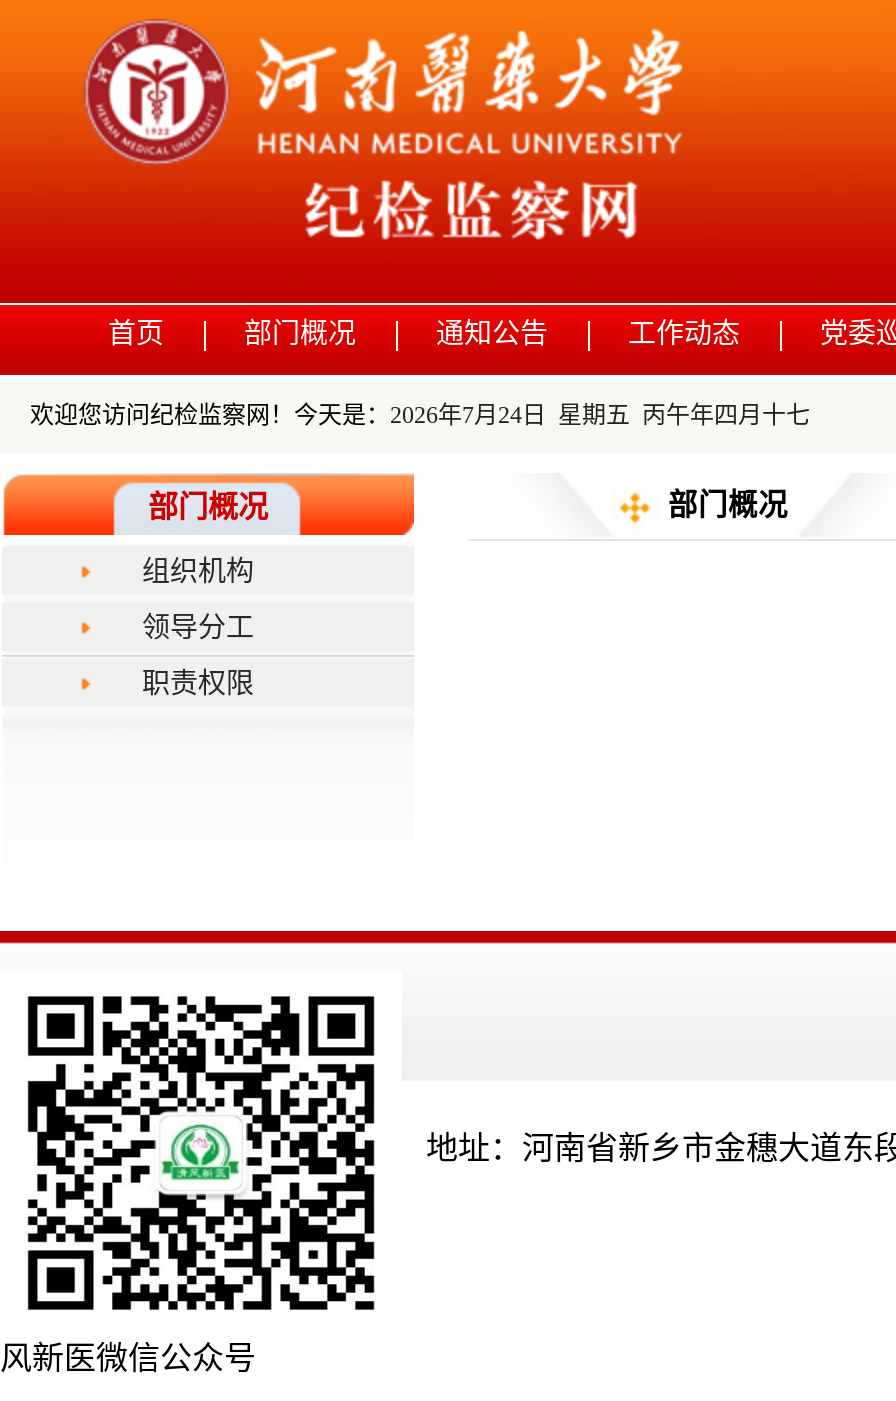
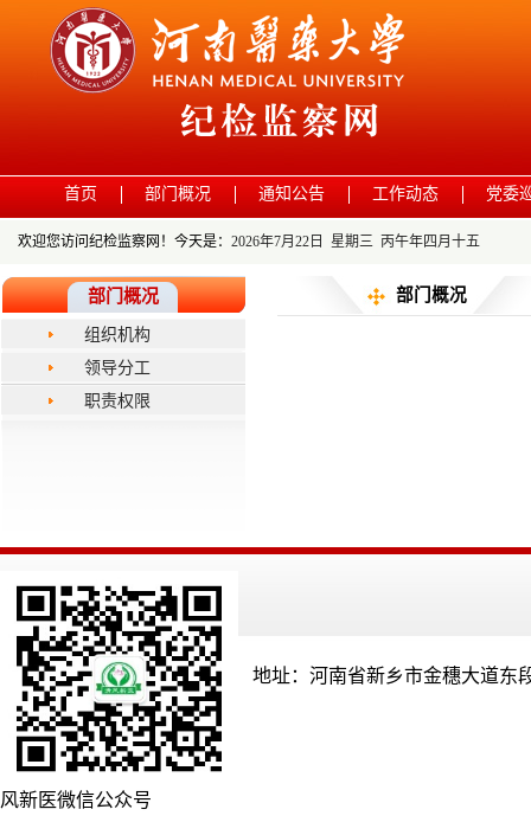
[30,401,810,429] 欢迎您访问纪检监察网！今天是：2026年7月24日 星期五 丙午年四月十七 -> [18,233,480,250] 欢迎您访问纪检监察网！今天是：2026年7月22日 星期三 丙午年四月十五

